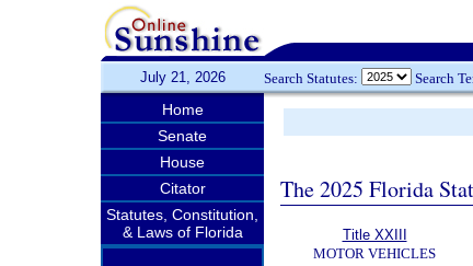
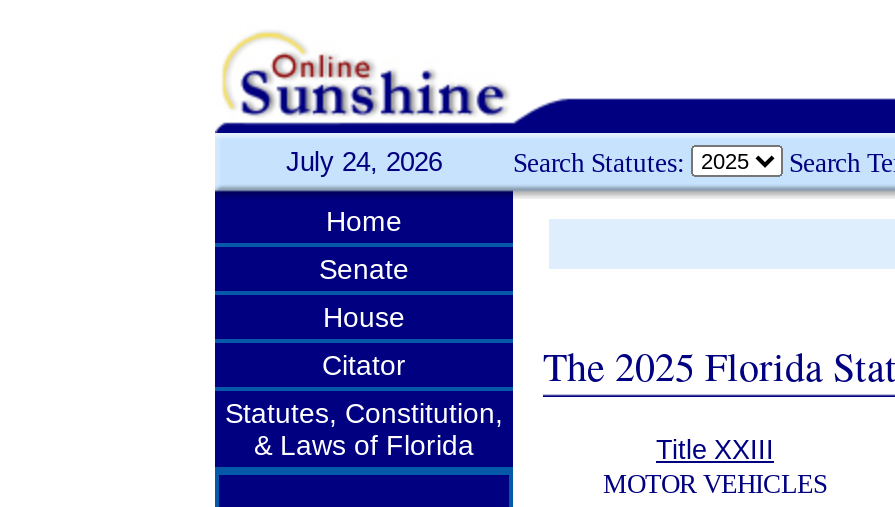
[140,69,225,85] July 21, 2026 -> [286,147,442,177] July 24, 2026

